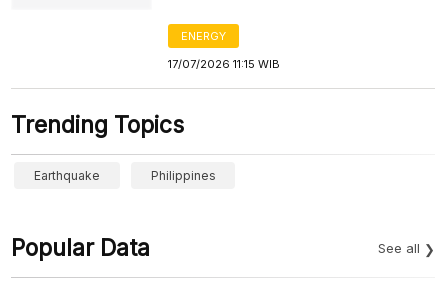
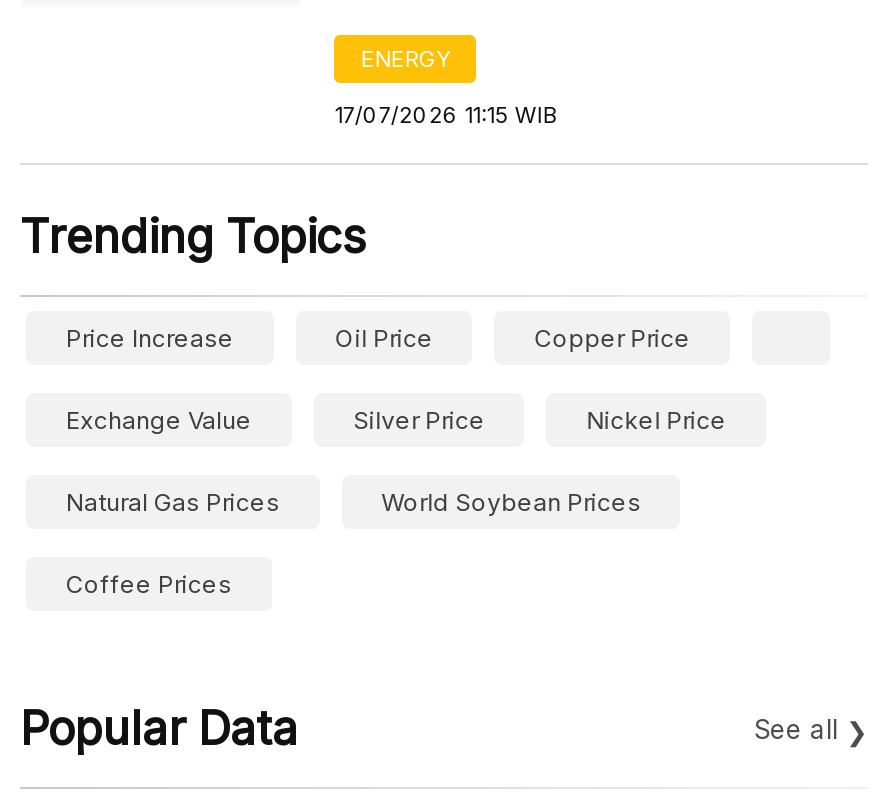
[34,168,216,183] Earthquake | Philippines -> [66,323,726,599] Price Increase | Oil Price | Copper Price | Exchange Value | Silver Price | Nickel Price | Natural Gas Prices | World Soybean Prices | Coffee Prices

